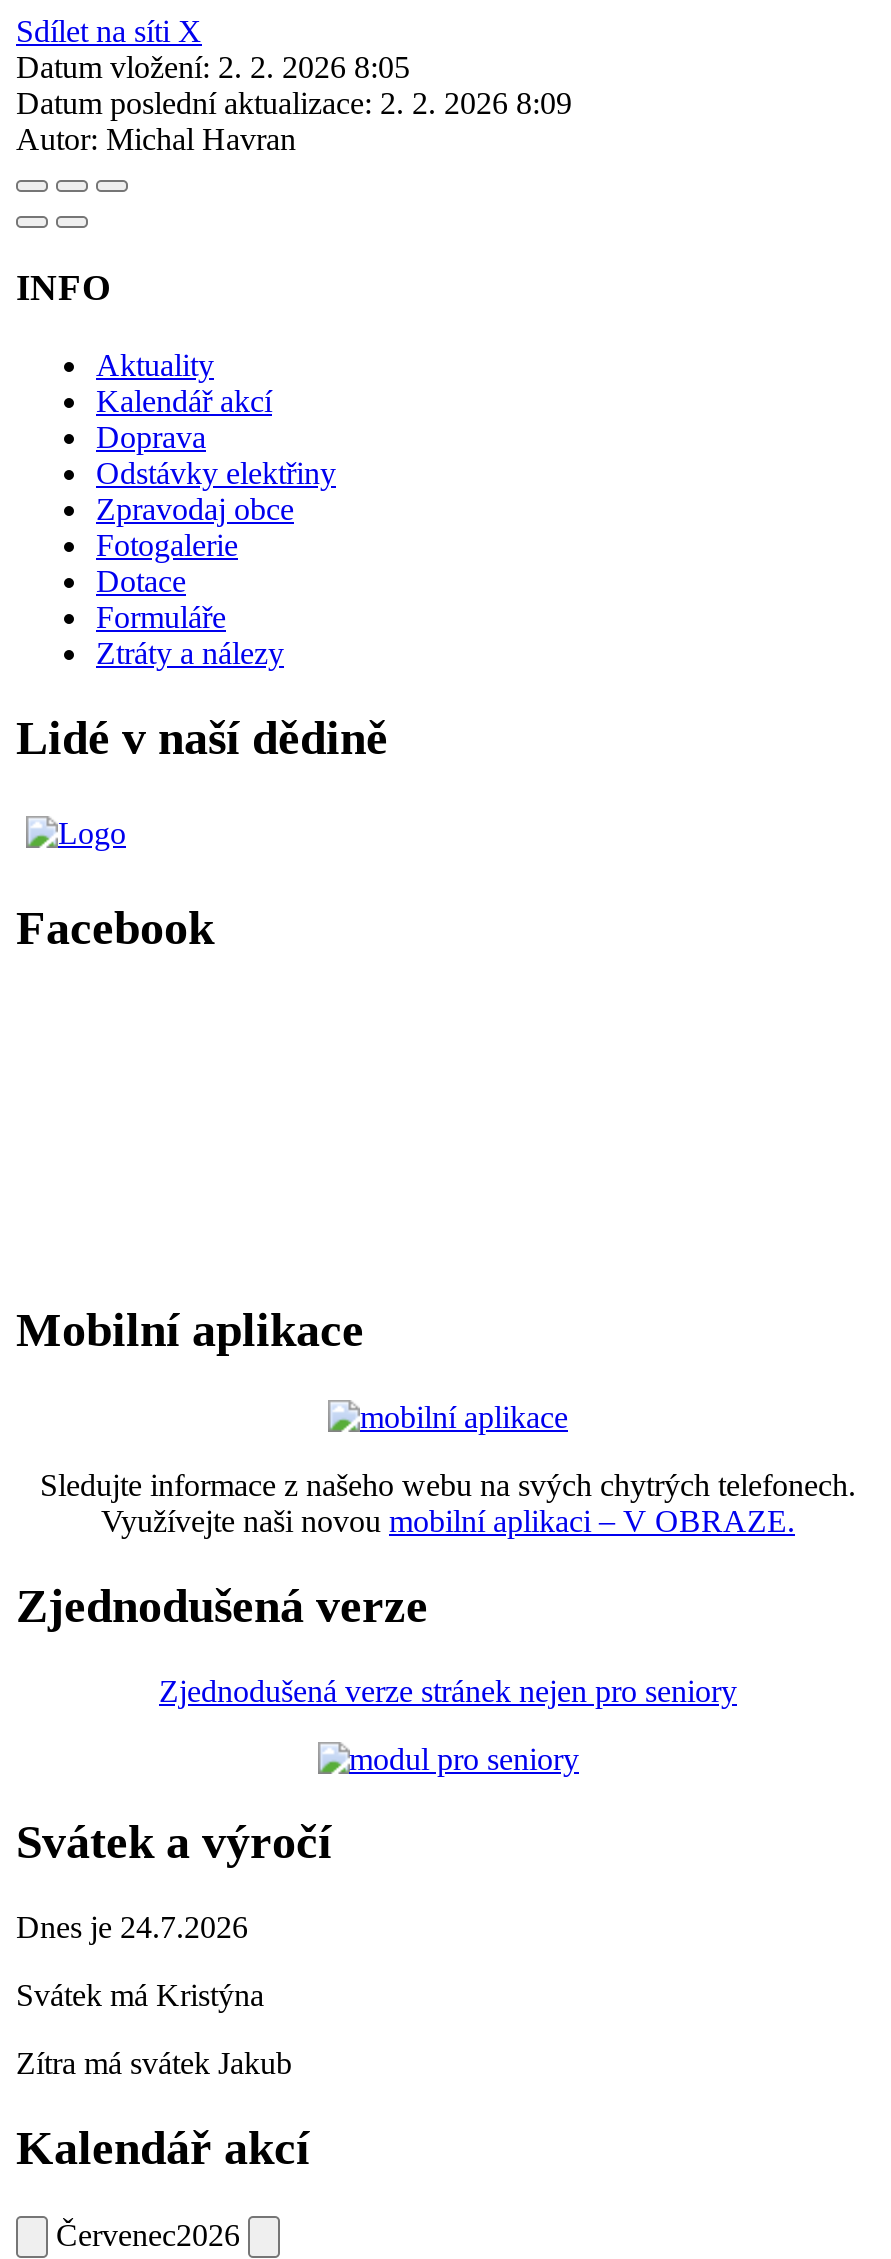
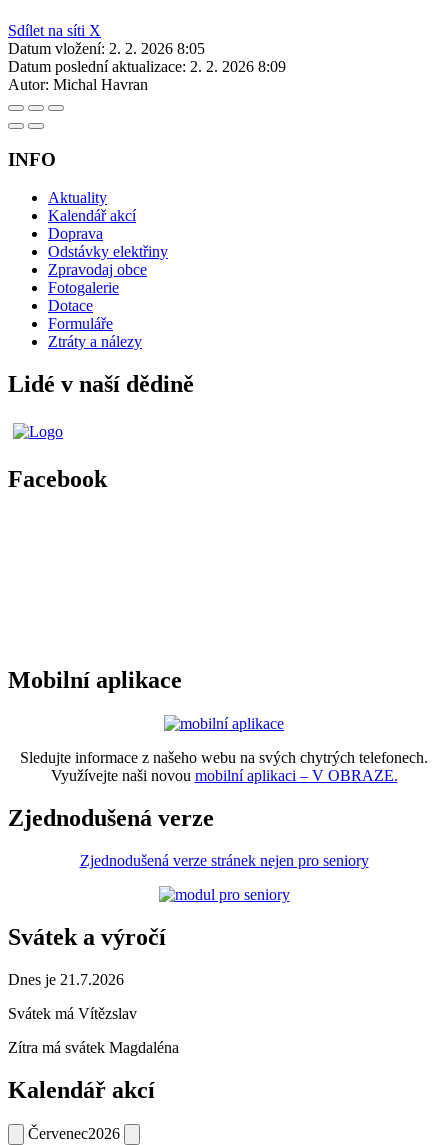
[16,1911,248,1945] Dnes je 24.7.2026 -> [8,971,124,988] Dnes je 21.7.2026
[16,1979,264,2013] Svátek má Kristýna -> [8,1005,137,1022] Svátek má Vítězslav
[16,2047,292,2081] Zítra má svátek Jakub -> [8,1039,179,1056] Zítra má svátek Magdaléna

